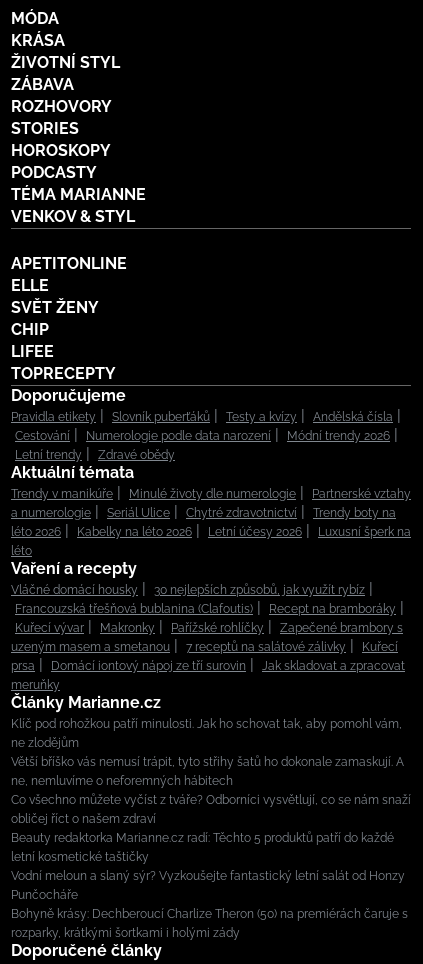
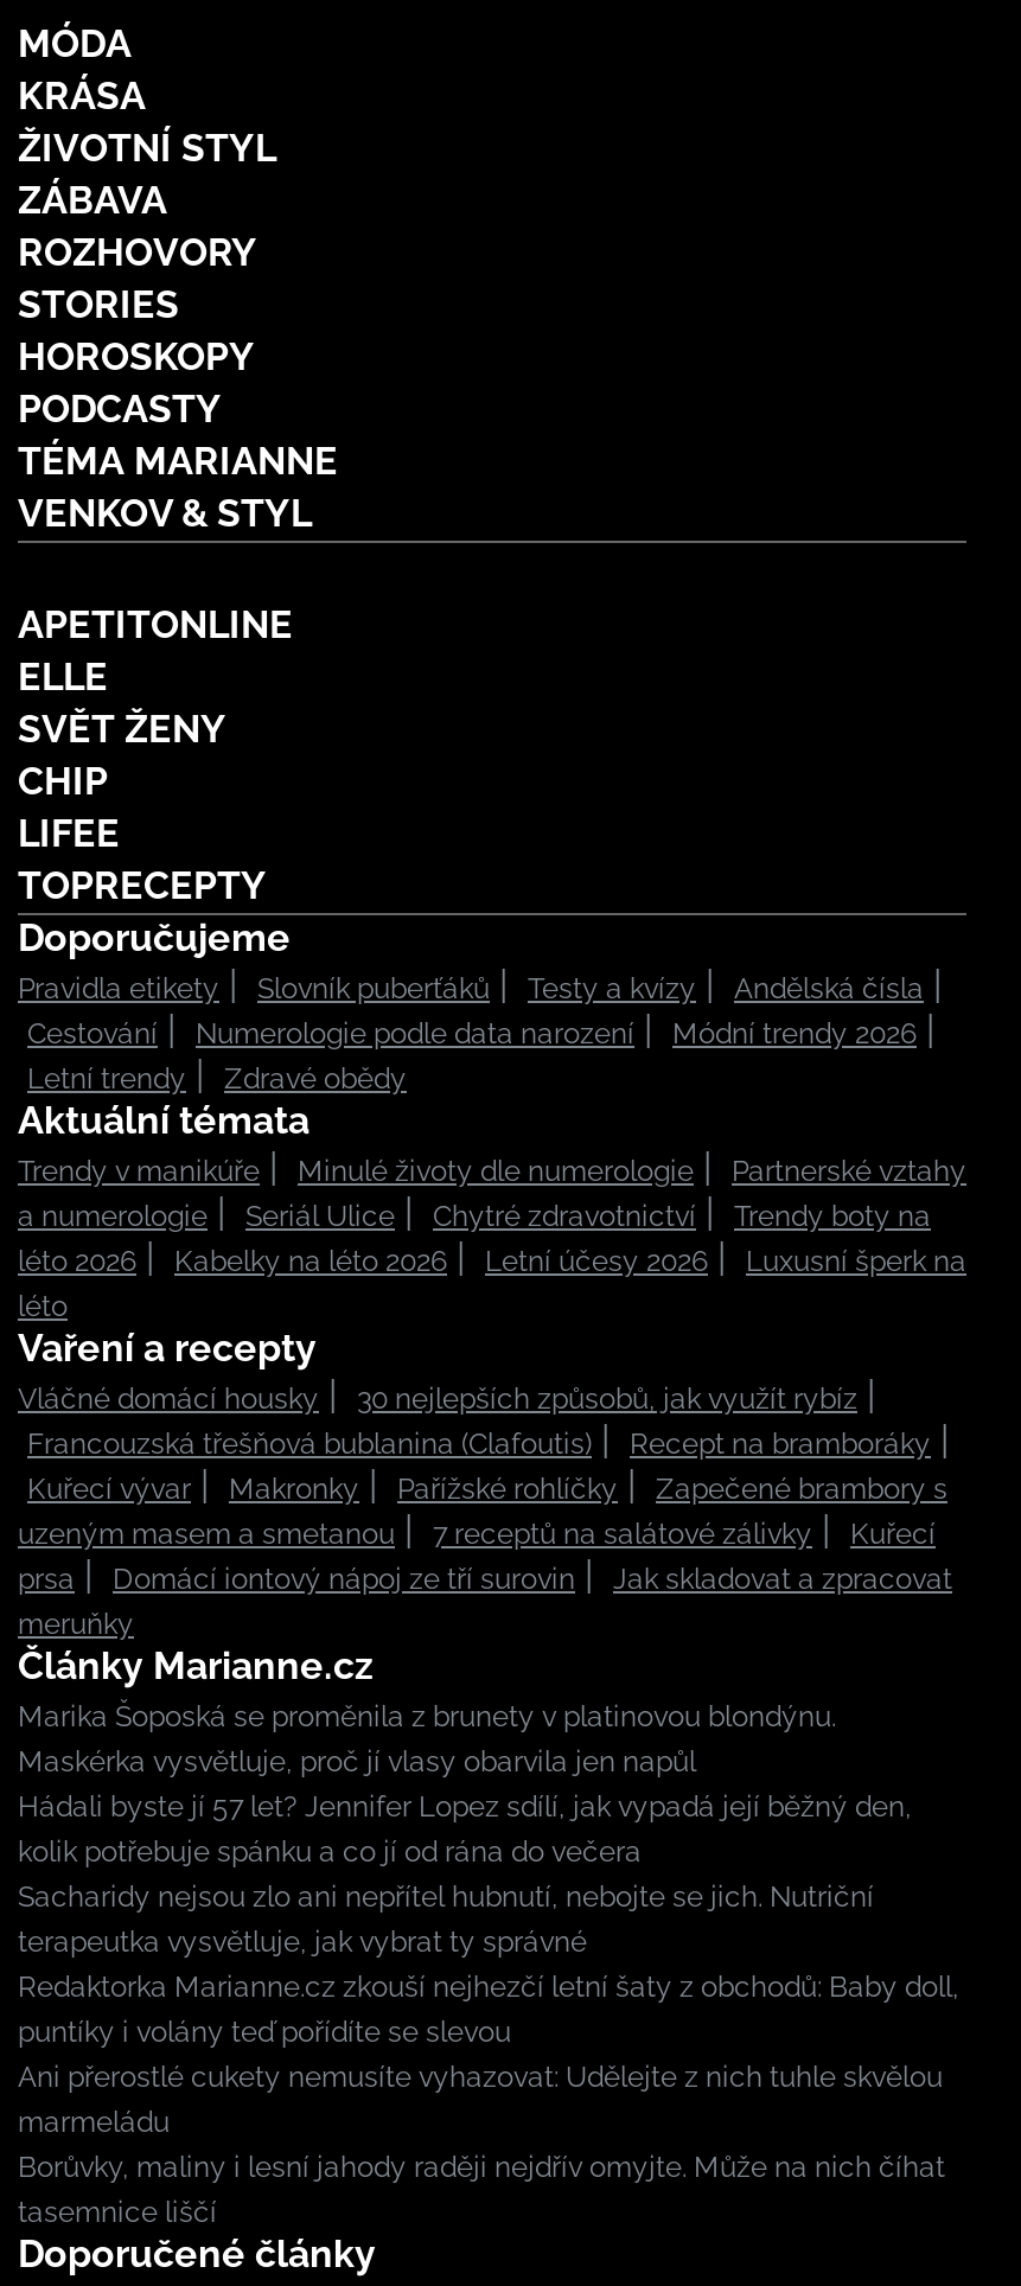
[11,717,411,940] Klíč pod rohožkou patří minulosti. Jak ho schovat tak, aby pomohl vám, | ne zlodějům | Větší bříško vás nemusí trápit, tyto střihy šatů ho dokonale zamaskují. A | ne, nemluvíme o neforemných hábitech | Co všechno můžete vyčíst z tváře? Odborníci vysvětlují, co se nám snaží | obličej říct o našem zdraví | Beauty redaktorka Marianne.cz radí: Těchto 5 produktů patří do každé | letní kosmetické taštičky | Vodní meloun a slaný sýr? Vyzkoušejte fantastický letní salát od Honzy | Punčocháře | Bohyně krásy: Dechberoucí Charlize Theron (50) na premiérách čaruje s | rozparky, krátkými šortkami i holými zády -> [18,1700,959,2229] Marika Šoposká se proměnila z brunety v platinovou blondýnu. | Maskérka vysvětluje, proč jí vlasy obarvila jen napůl | Hádali byste jí 57 let? Jennifer Lopez sdílí, jak vypadá její běžný den, | kolik potřebuje spánku a co jí od rána do večera | Sacharidy nejsou zlo ani nepřítel hubnutí, nebojte se jich. Nutriční | terapeutka vysvětluje, jak vybrat ty správné | Redaktorka Marianne.cz zkouší nejhezčí letní šaty z obchodů: Baby doll, | puntíky i volány teď pořídíte se slevou | Ani přerostlé cukety nemusíte vyhazovat: Udělejte z nich tuhle skvělou | marmeládu | Borůvky, maliny i lesní jahody raději nejdřív omyjte. Může na nich číhat | tasemnice liščí

